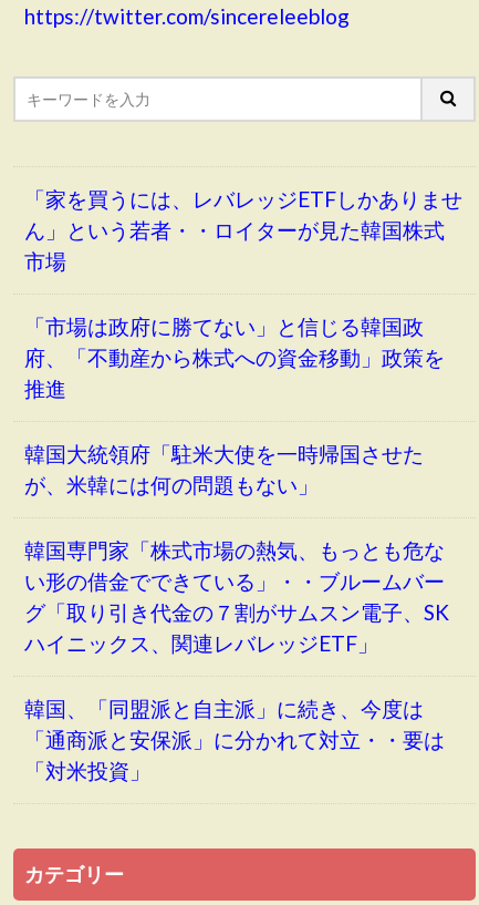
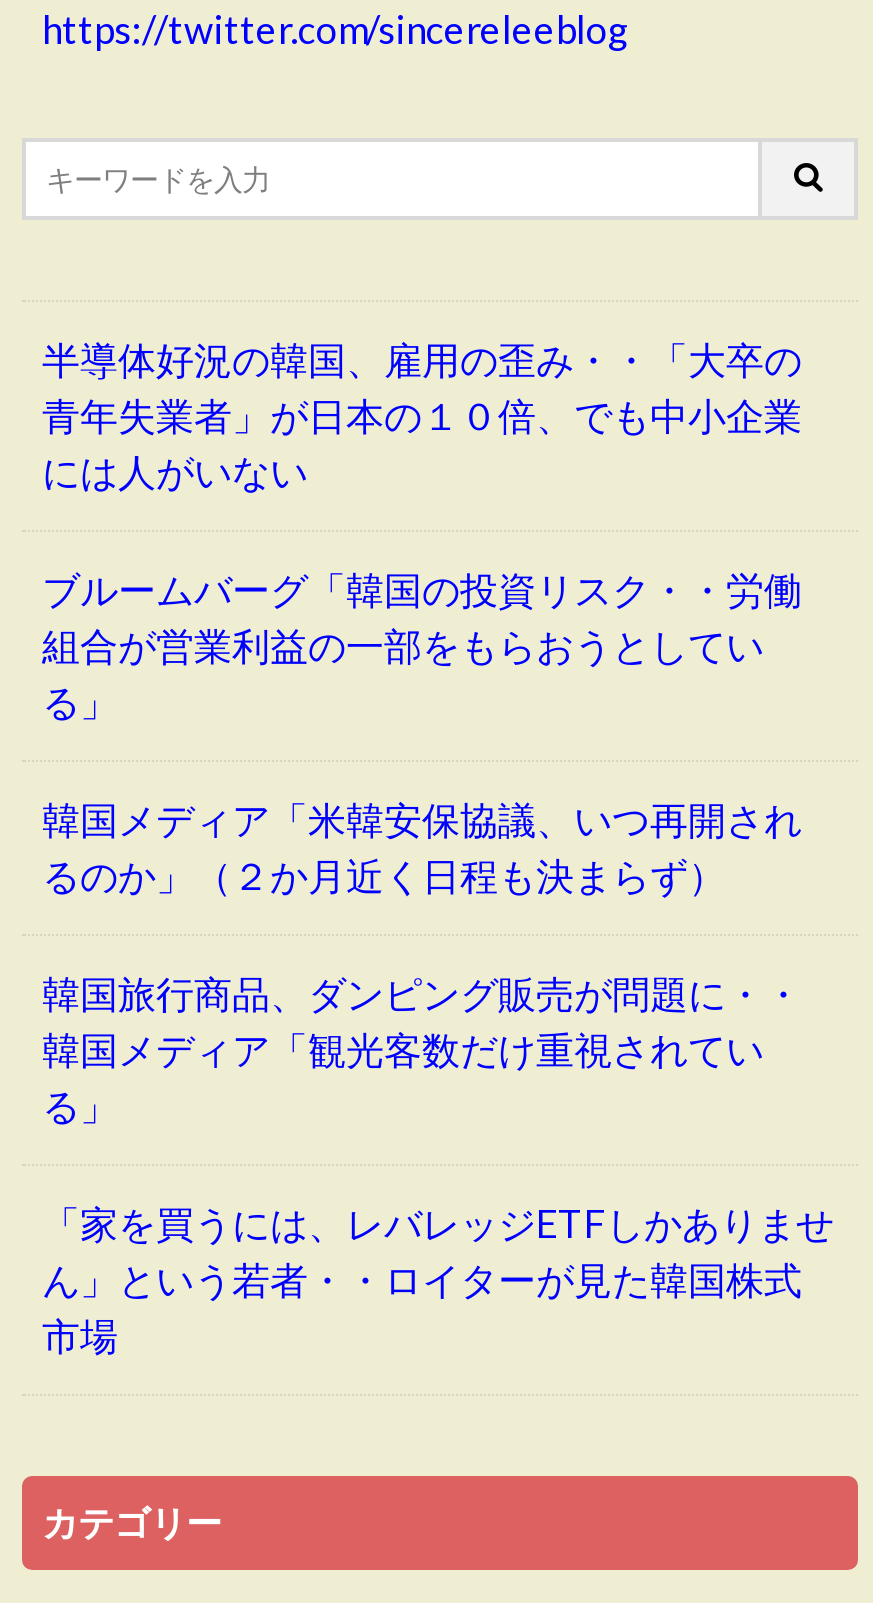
none -> [42,336,802,1128] 半導体好況の韓国、雇用の歪み・・「大卒の | 青年失業者」が日本の１０倍、でも中小企業 | には人がいない | ブルームバーグ「韓国の投資リスク・・労働 | 組合が営業利益の一部をもらおうとしてい | る」 | 韓国メディア「米韓安保協議、いつ再開され | るのか」（２か月近く日程も決まらず） | 韓国旅行商品、ダンピング販売が問題に・・ | 韓国メディア「観光客数だけ重視されてい | る」
moved [24,186,462,274] -> [42,1200,834,1358]: 「家を買うには、レバレッジETFしかありませ | ん」という若者・・ロイターが見た韓国株式 | 市場
[24,313,449,783] 「市場は政府に勝てない」と信じる韓国政 | 府、「不動産から株式への資金移動」政策を | 推進 | 韓国大統領府「駐米大使を一時帰国させた | が、米韓には何の問題もない」 | 韓国専門家「株式市場の熱気、もっとも危な | い形の借金でできている」・・ブルームバー | グ「取り引き代金の７割がサムスン電子、SK | ハイニックス、関連レバレッジETF」 | 韓国、「同盟派と自主派」に続き、今度は | 「通商派と安保派」に分かれて対立・・要は | 「対米投資」 -> none

